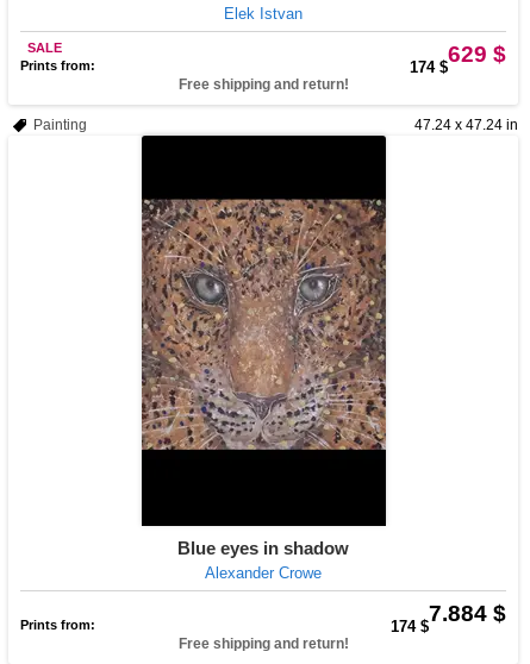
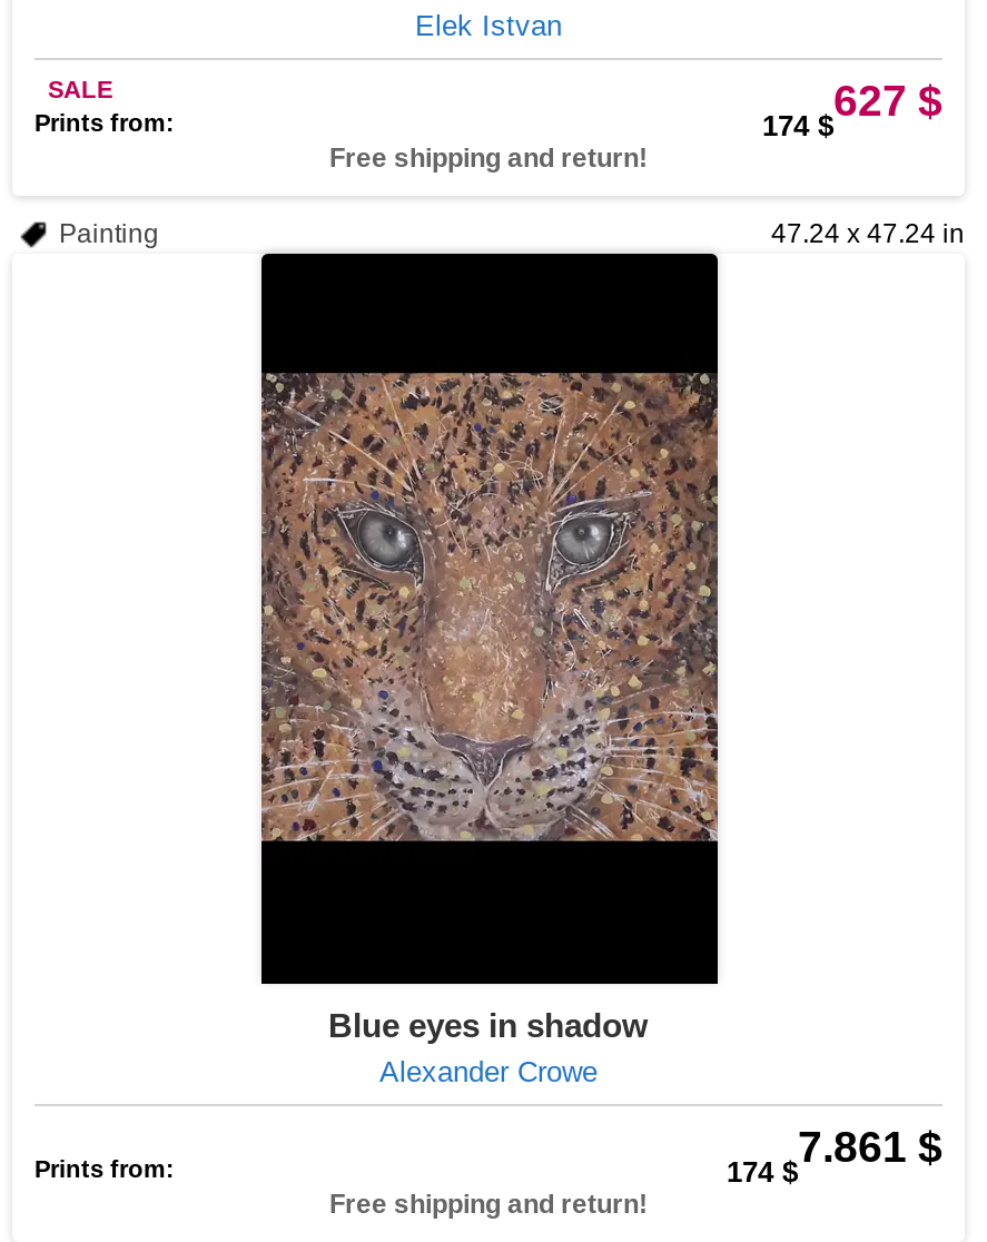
[448,40,506,67] 629 $ -> [833,76,942,125] 627 $
[429,600,506,626] 7.884 $ -> [798,1122,942,1171] 7.861 $

